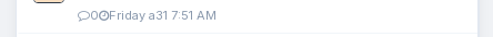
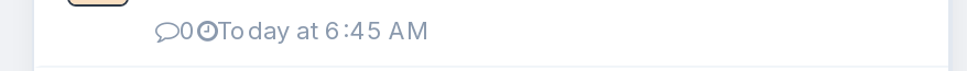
[90,8,217,23] 0 Friday a31 7:51 AM -> [180,15,428,46] 0 Today at 6:45 AM

